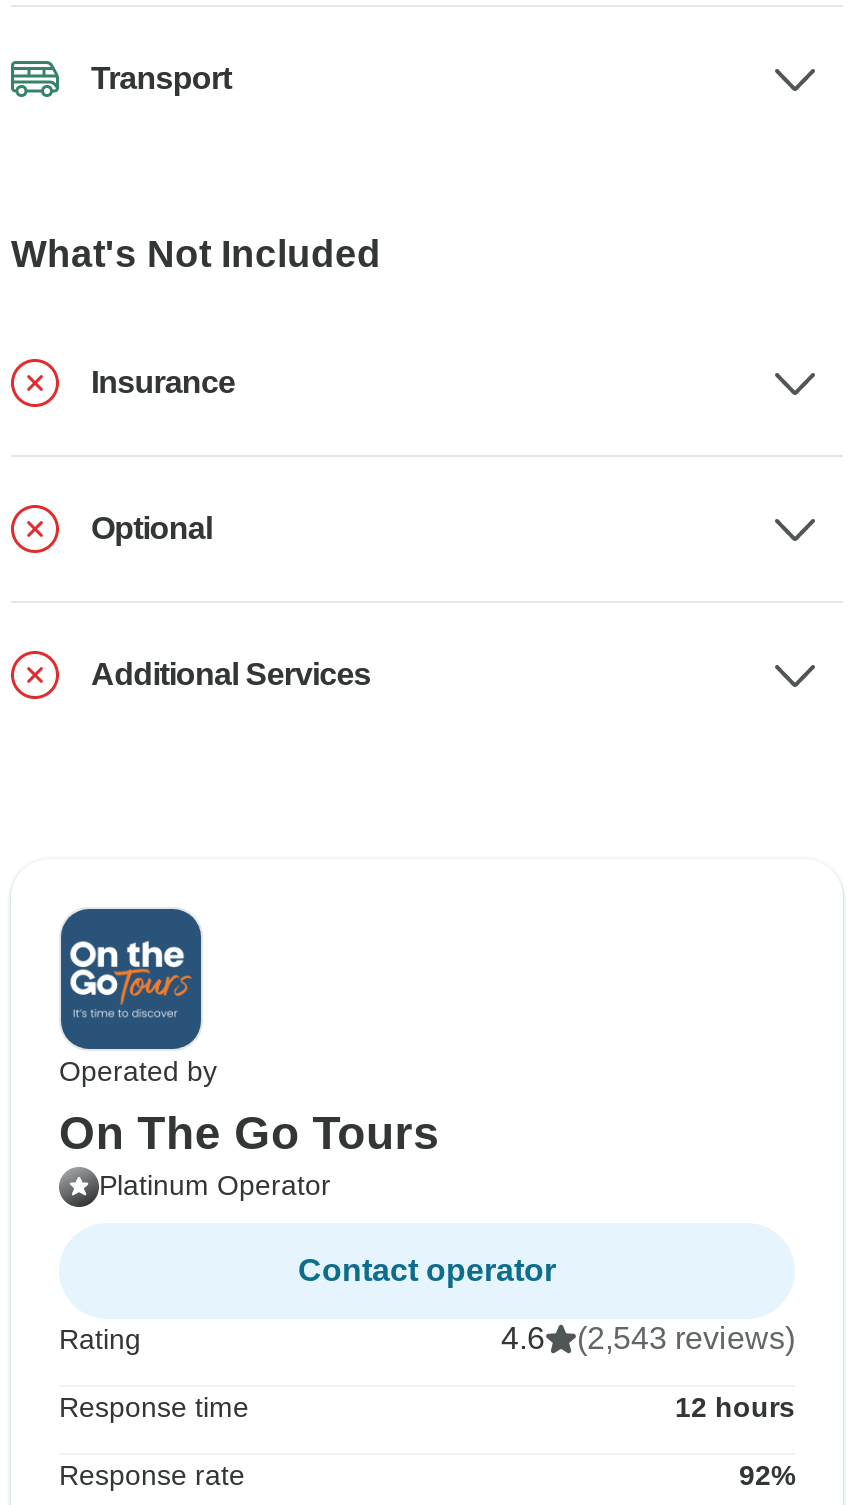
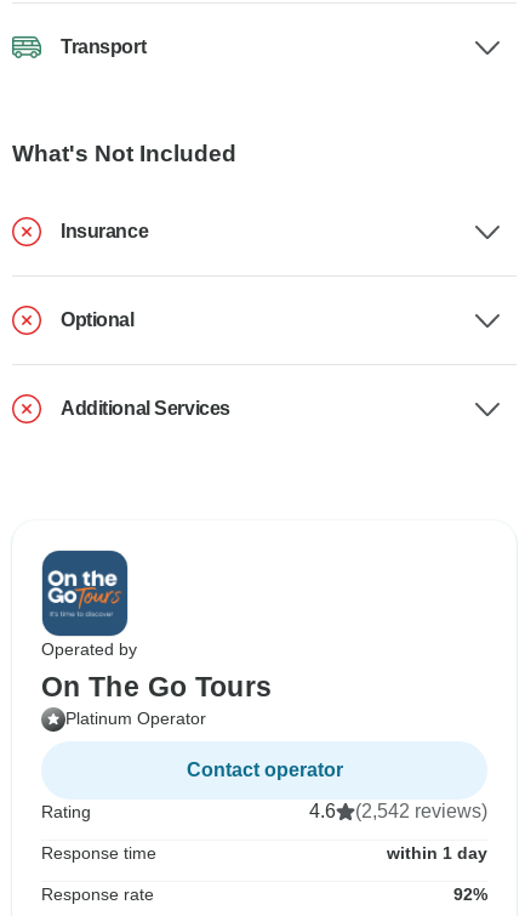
[501,1322,795,1356] 4.6 (2,543 reviews) -> [309,801,487,822] 4.6 (2,542 reviews)
[675,1392,795,1424] 12 hours -> [387,844,487,863] within 1 day

